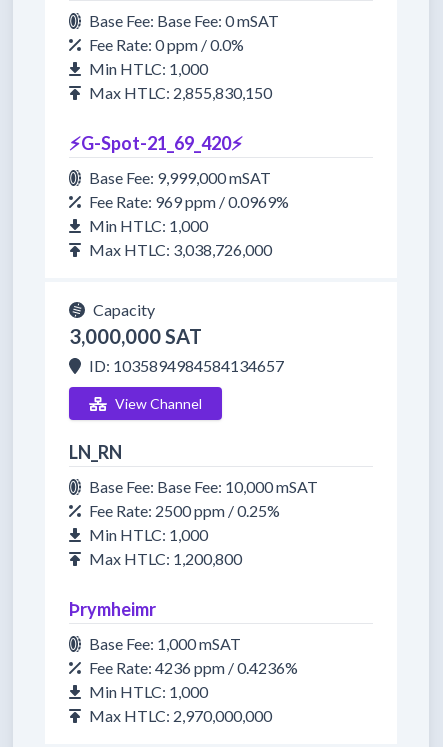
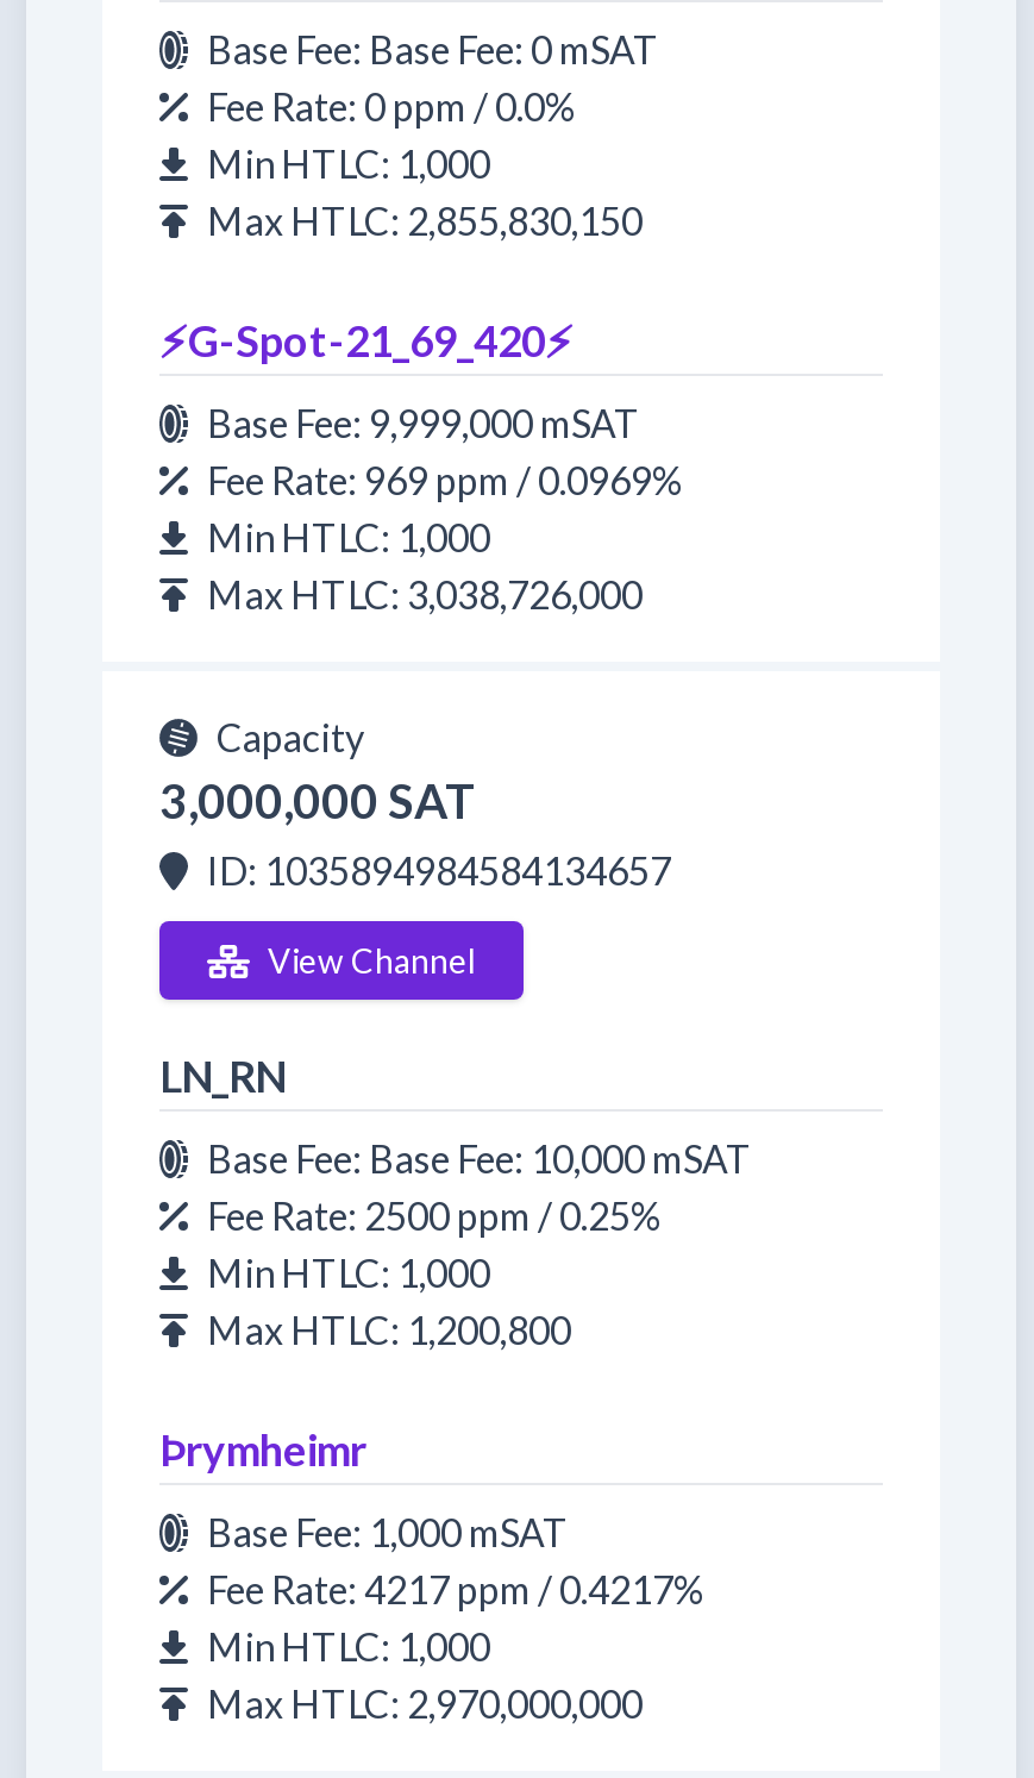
[89,658,298,677] Fee Rate: 4236 ppm / 0.4236% -> [207,1566,704,1611] Fee Rate: 4217 ppm / 0.4217%

